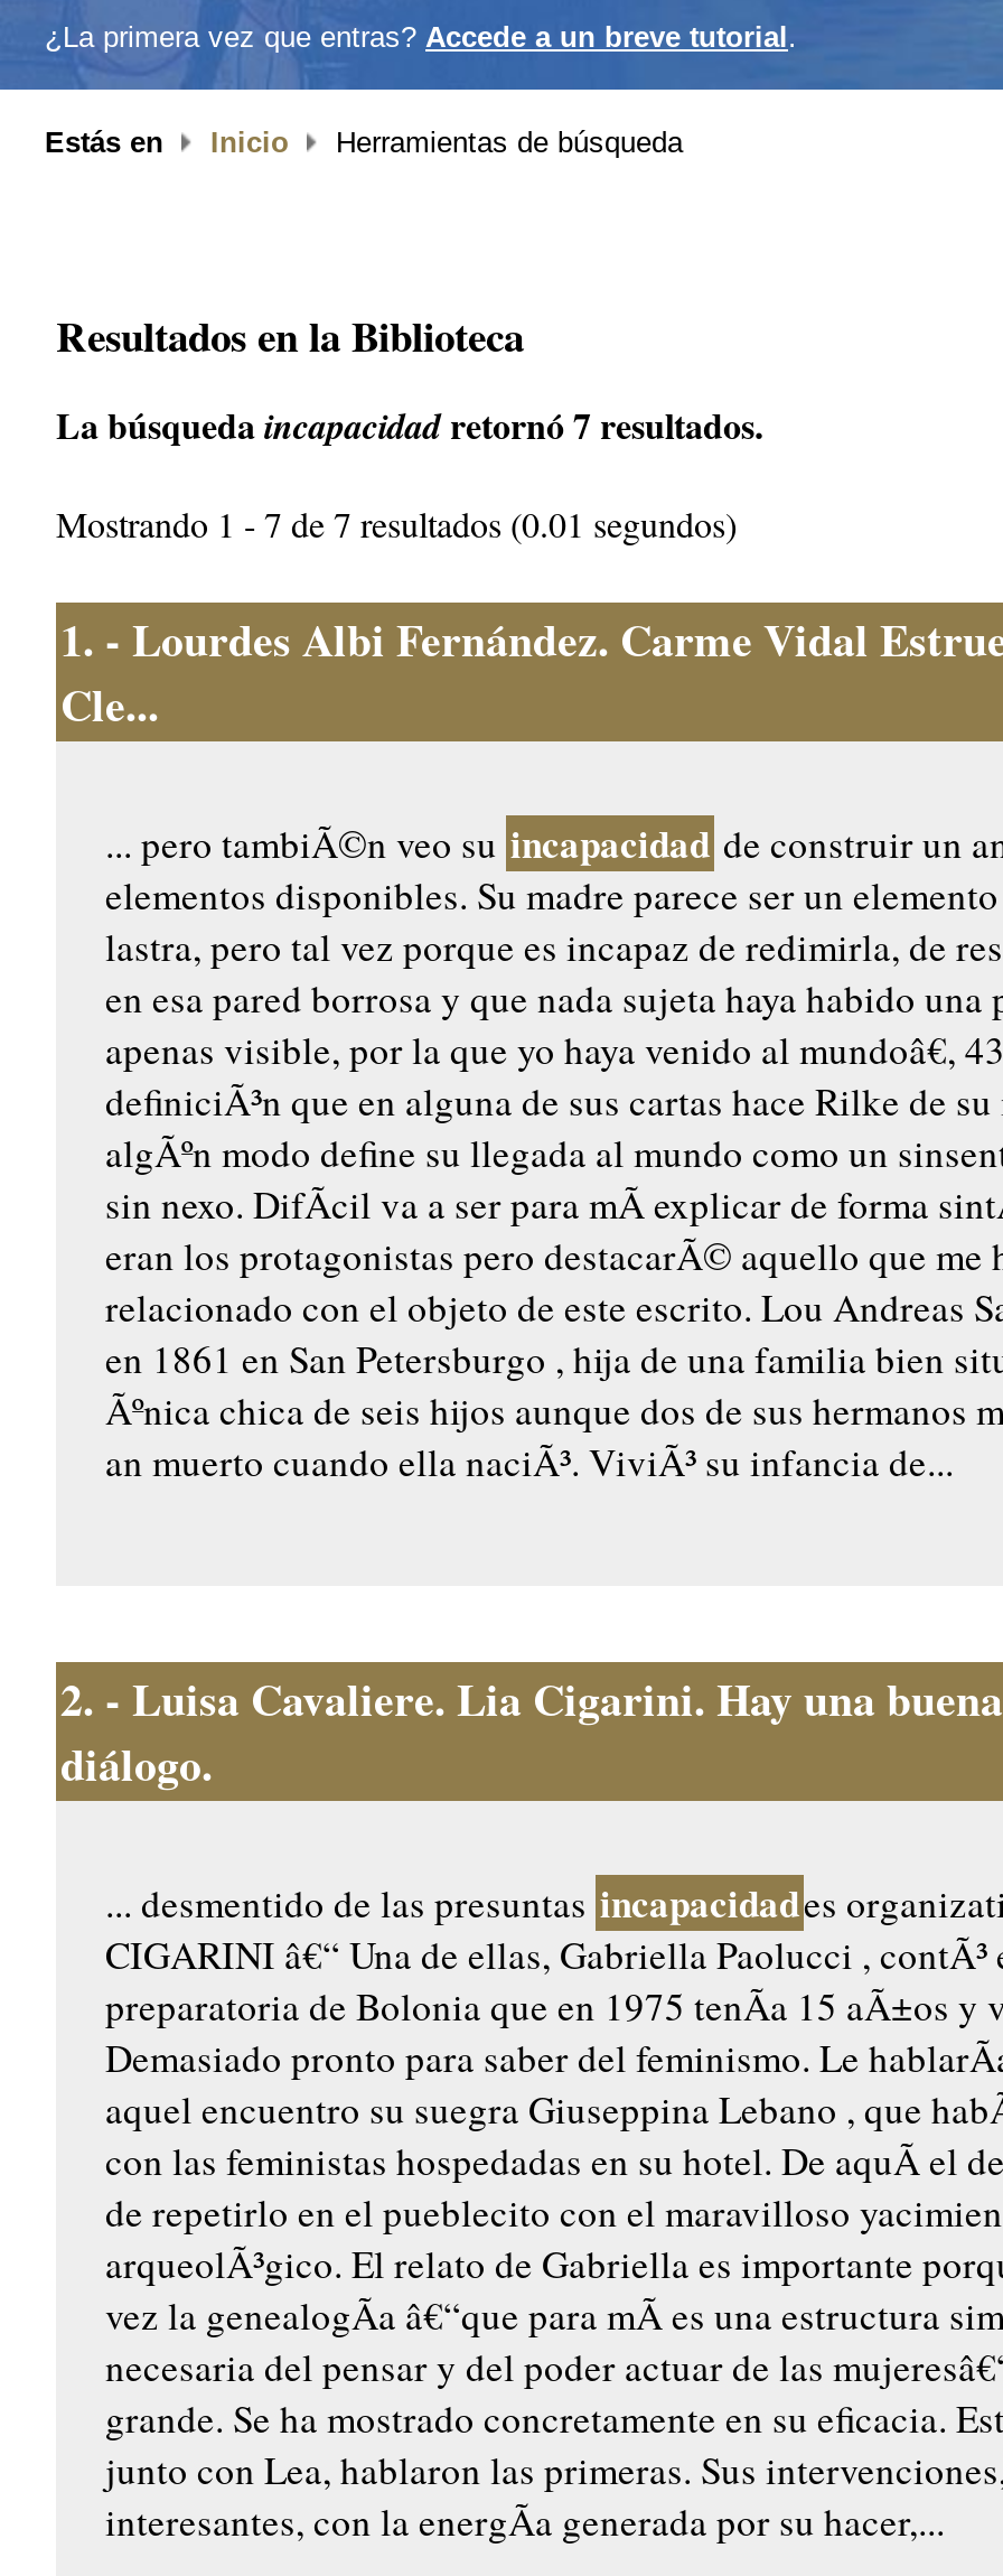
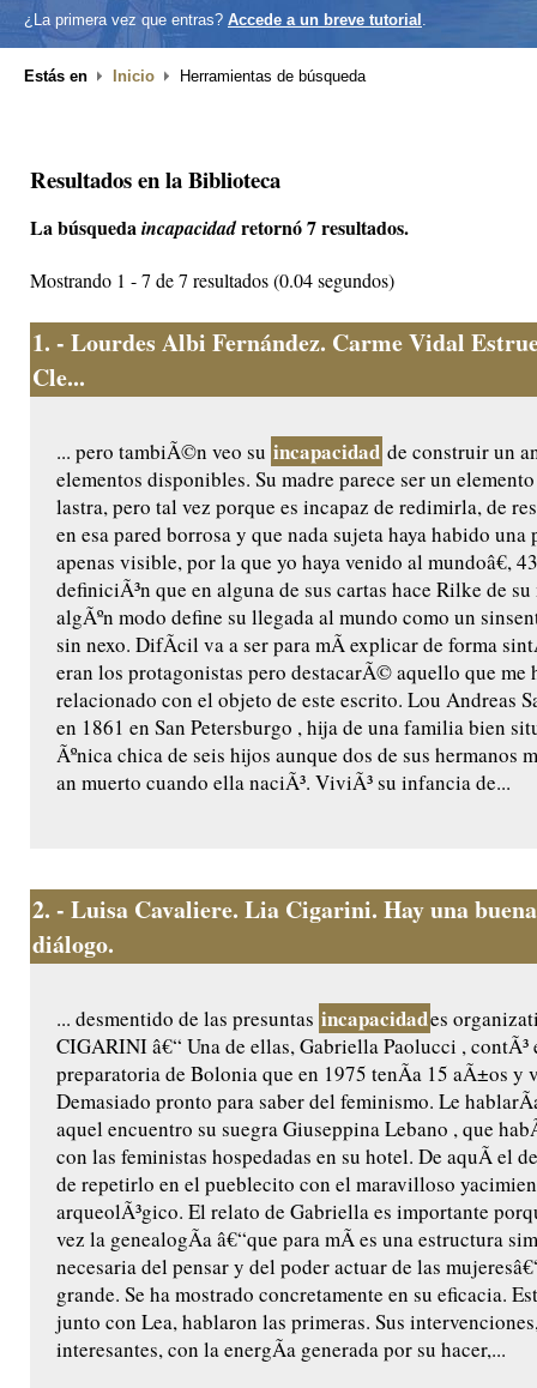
[56,500,737,547] Mostrando 1 - 7 de 7 resultados (0.01 segundos) -> [30,268,394,293] Mostrando 1 - 7 de 7 resultados (0.04 segundos)

